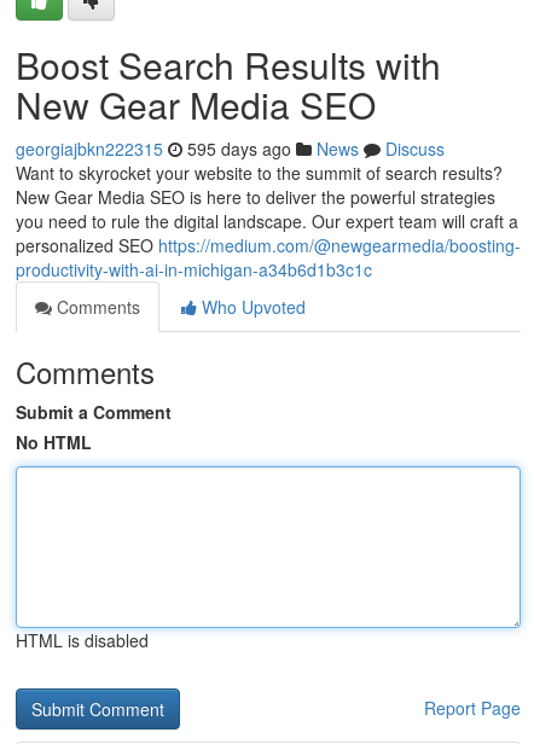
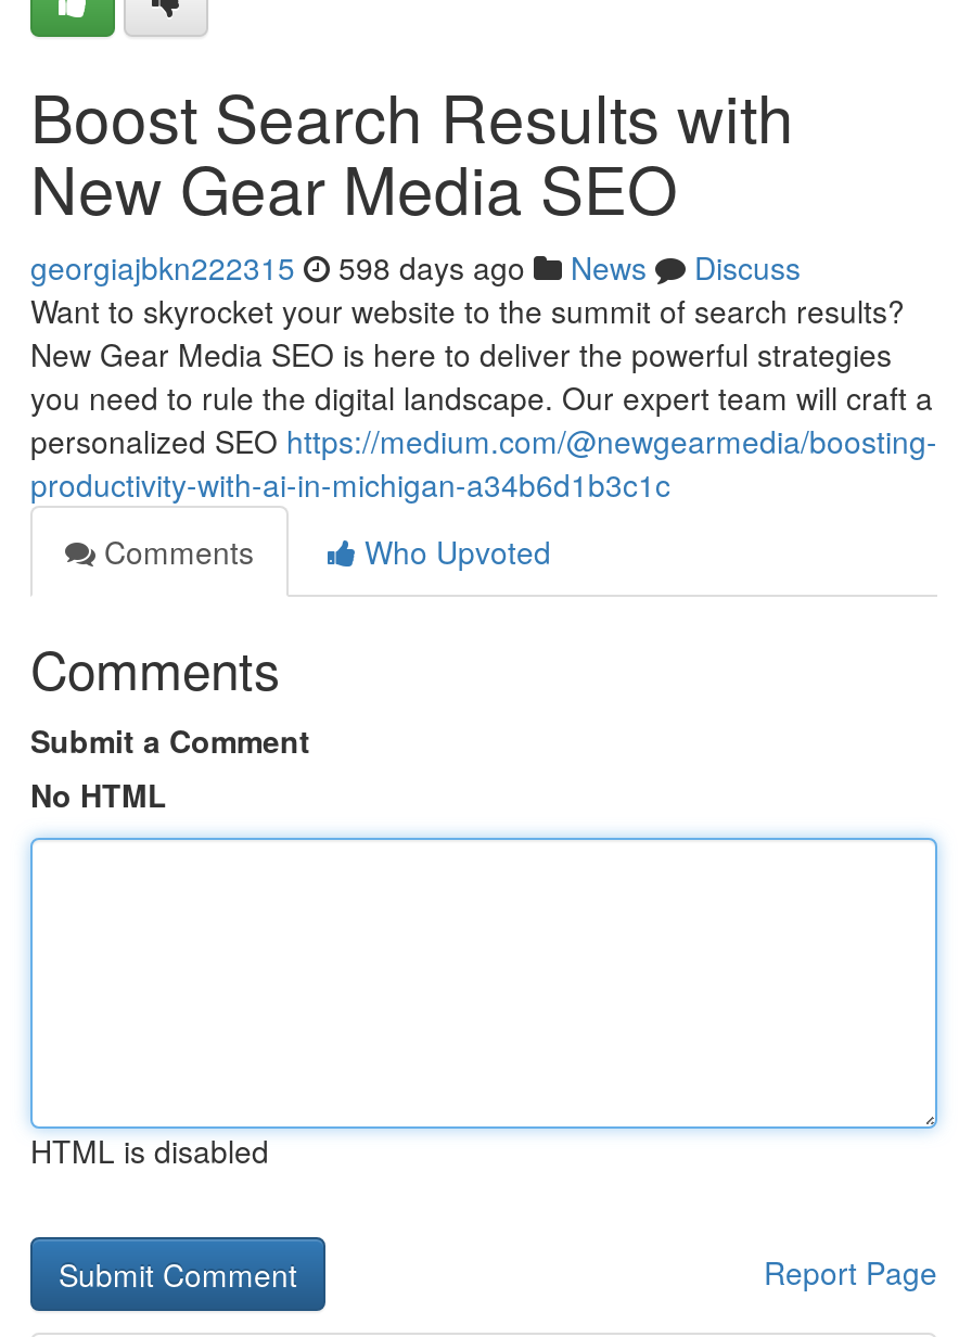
[16,136,445,161] georgiajbkn222315 595 days ago News Discuss -> [30,245,801,289] georgiajbkn222315 598 days ago News Discuss

